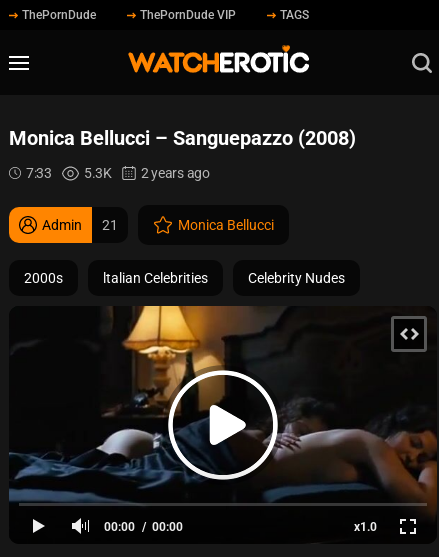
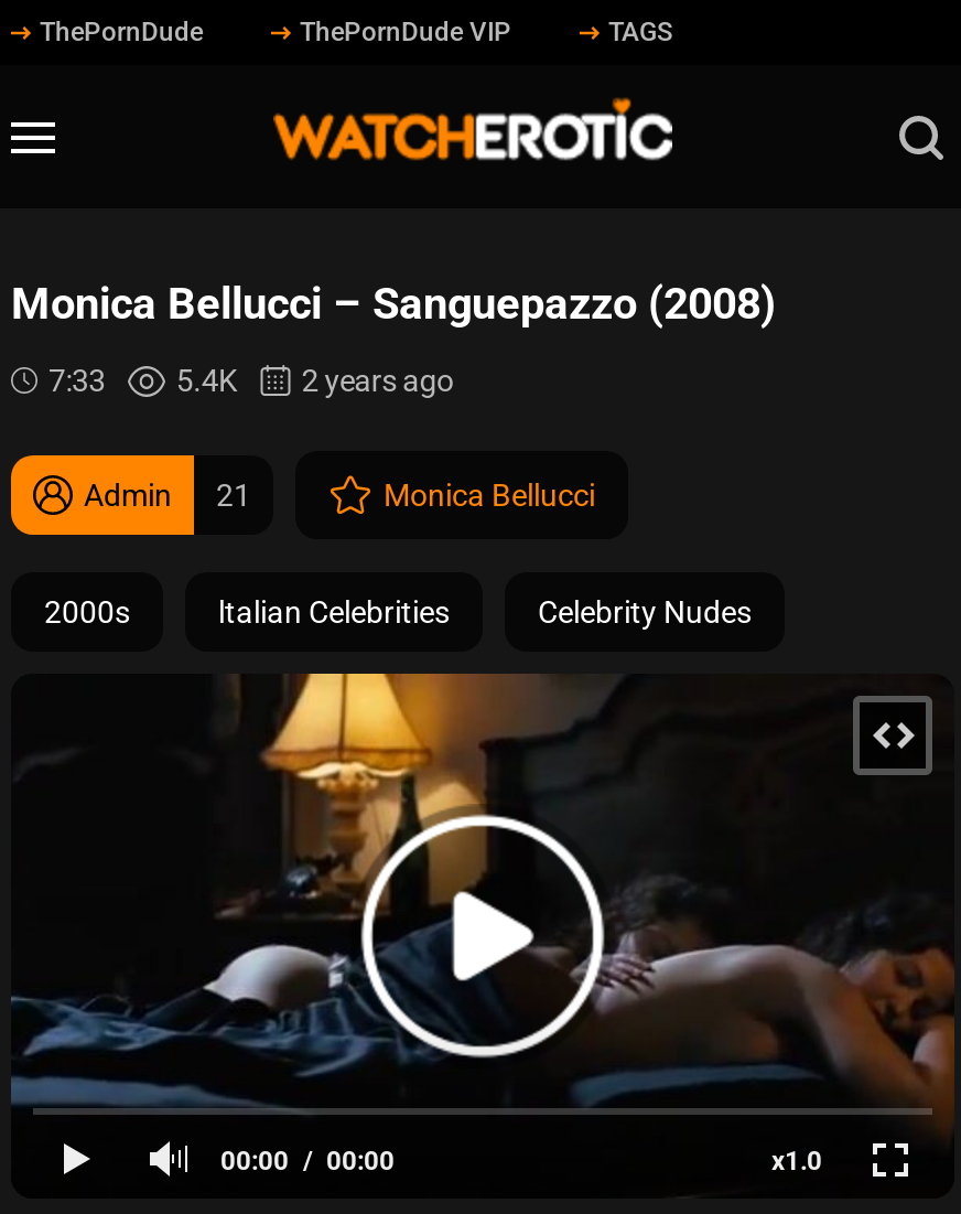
[84,165,210,181] 5.3K 2 years ago -> [176,363,453,398] 5.4K 2 years ago

